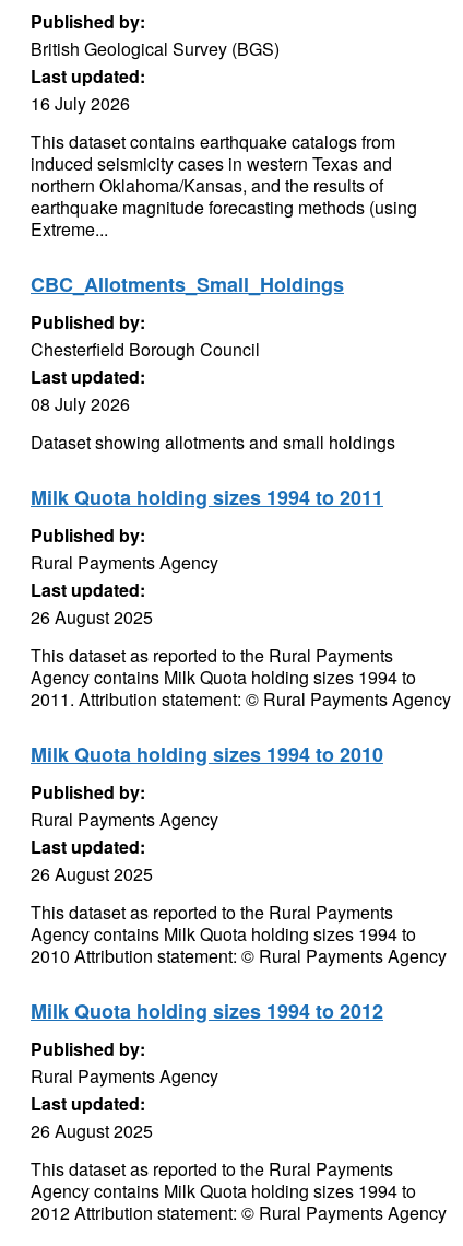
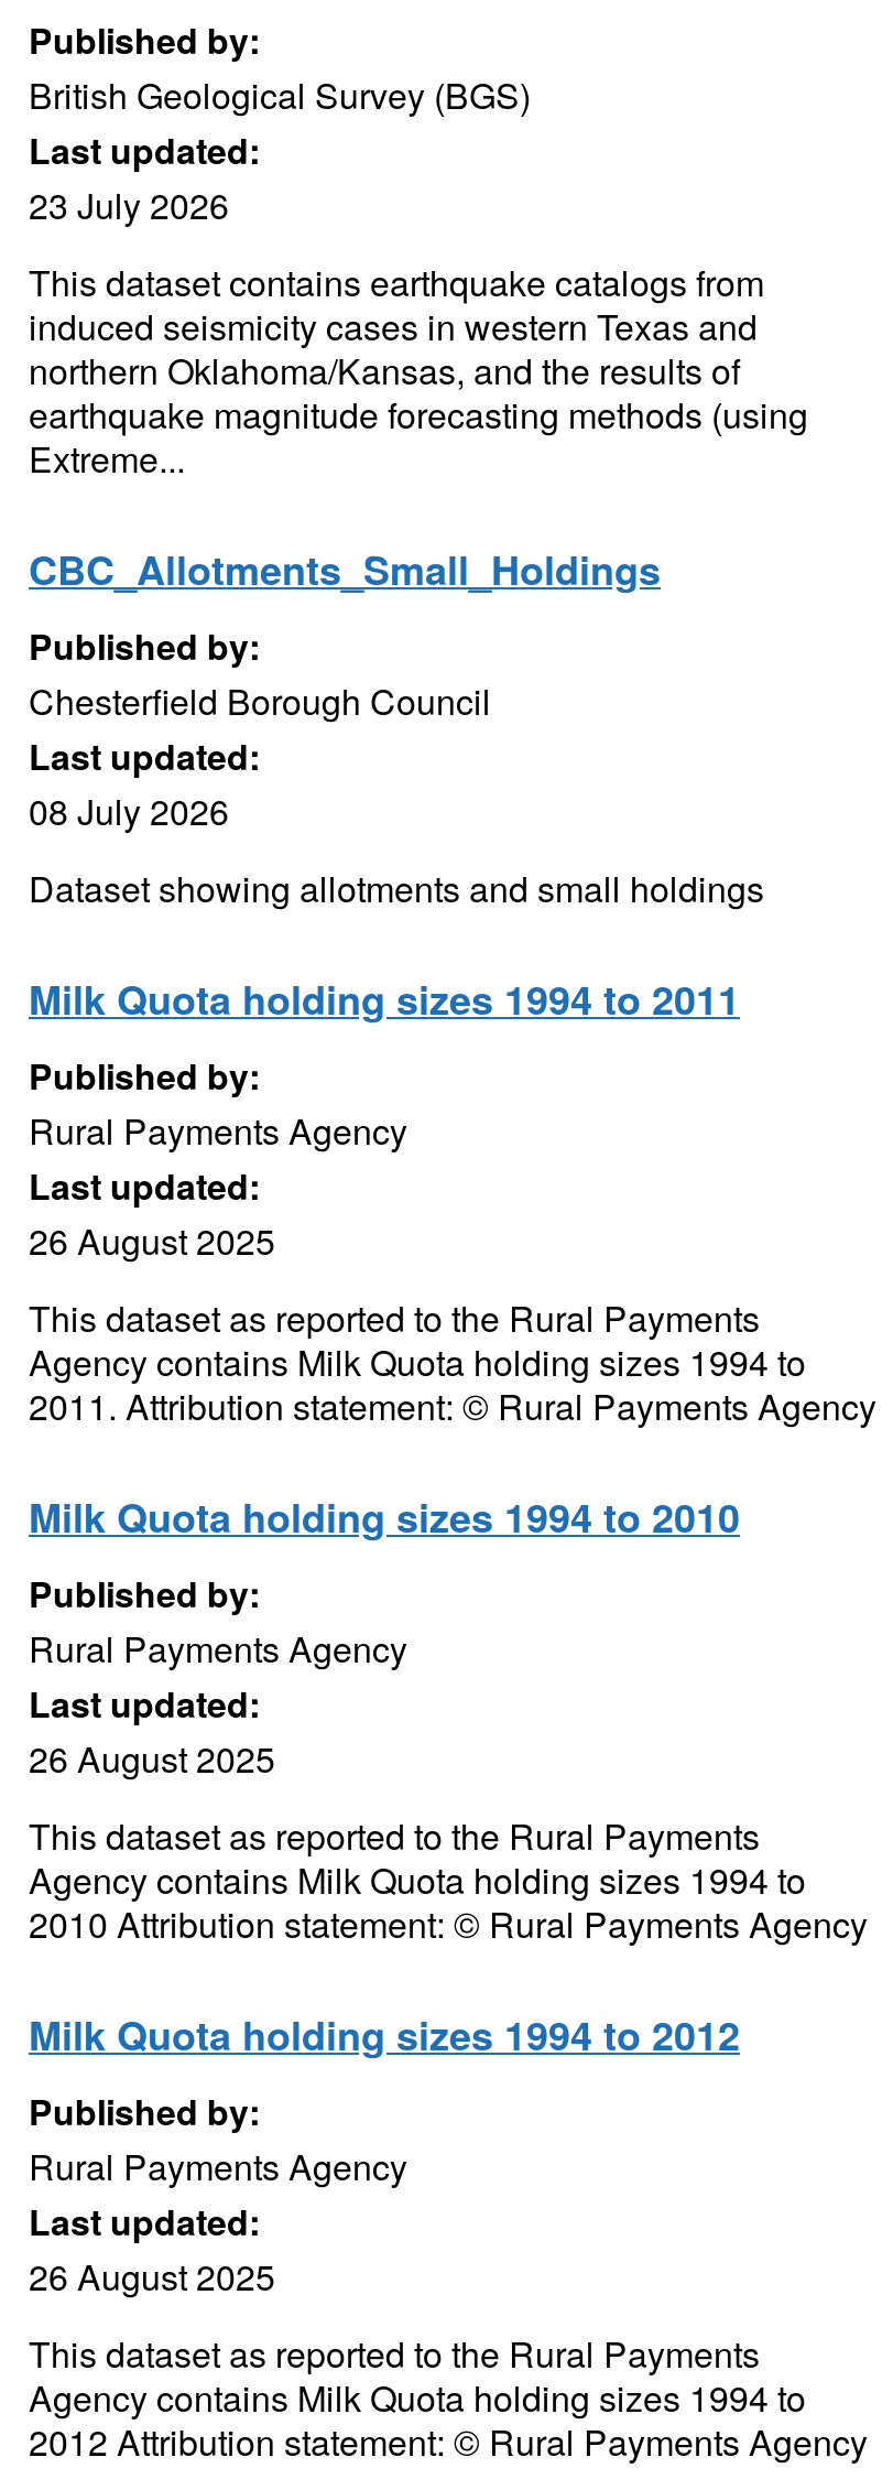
[31,91,130,116] 16 July 2026 -> [29,180,229,230] 23 July 2026

